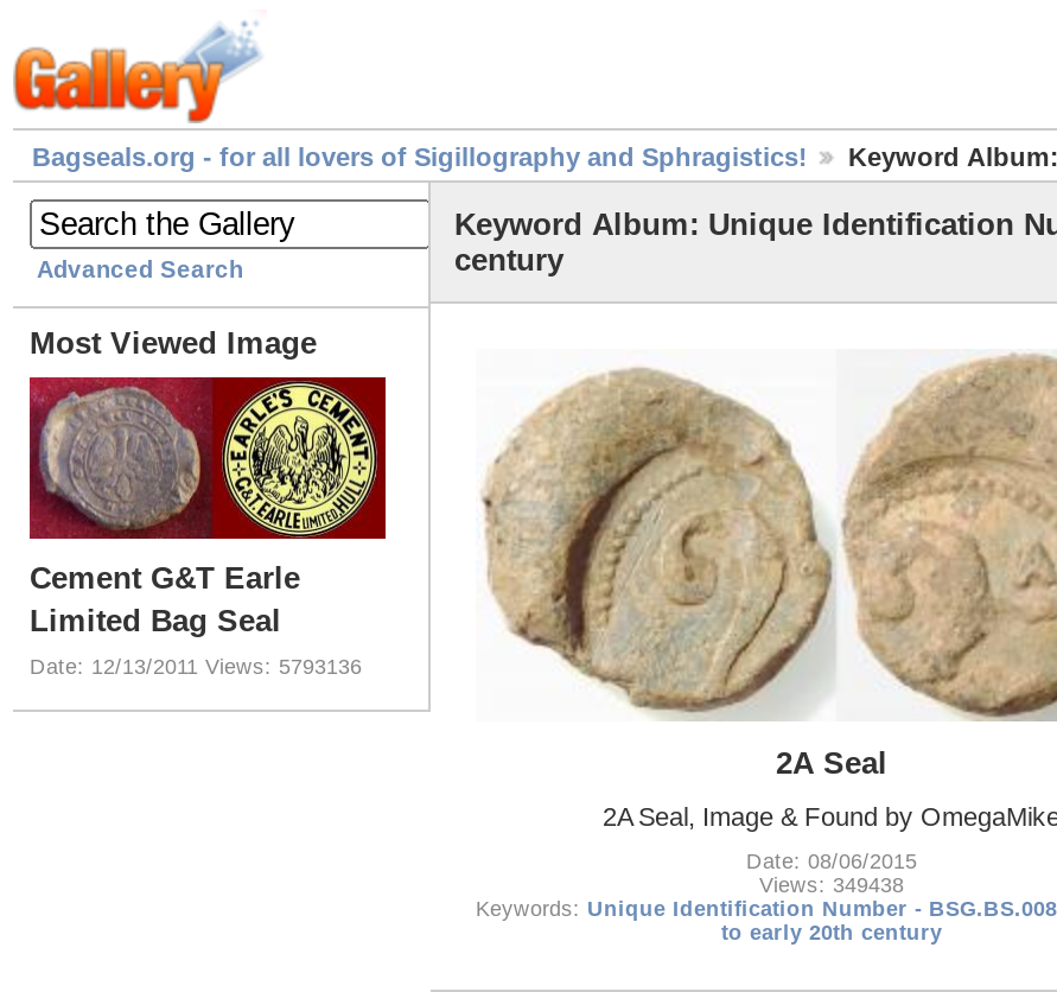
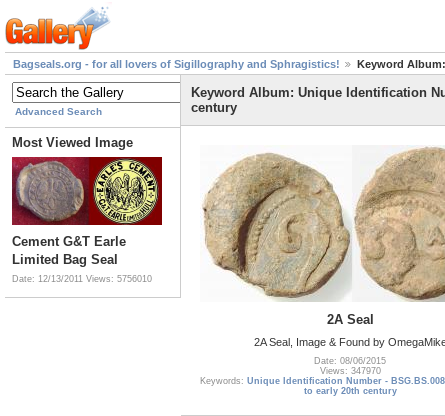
[30,656,362,680] Date: 12/13/2011 Views: 5793136 -> [12,274,152,284] Date: 12/13/2011 Views: 5756010
[759,874,904,898] Views: 349438 -> [319,366,380,376] Views: 347970

